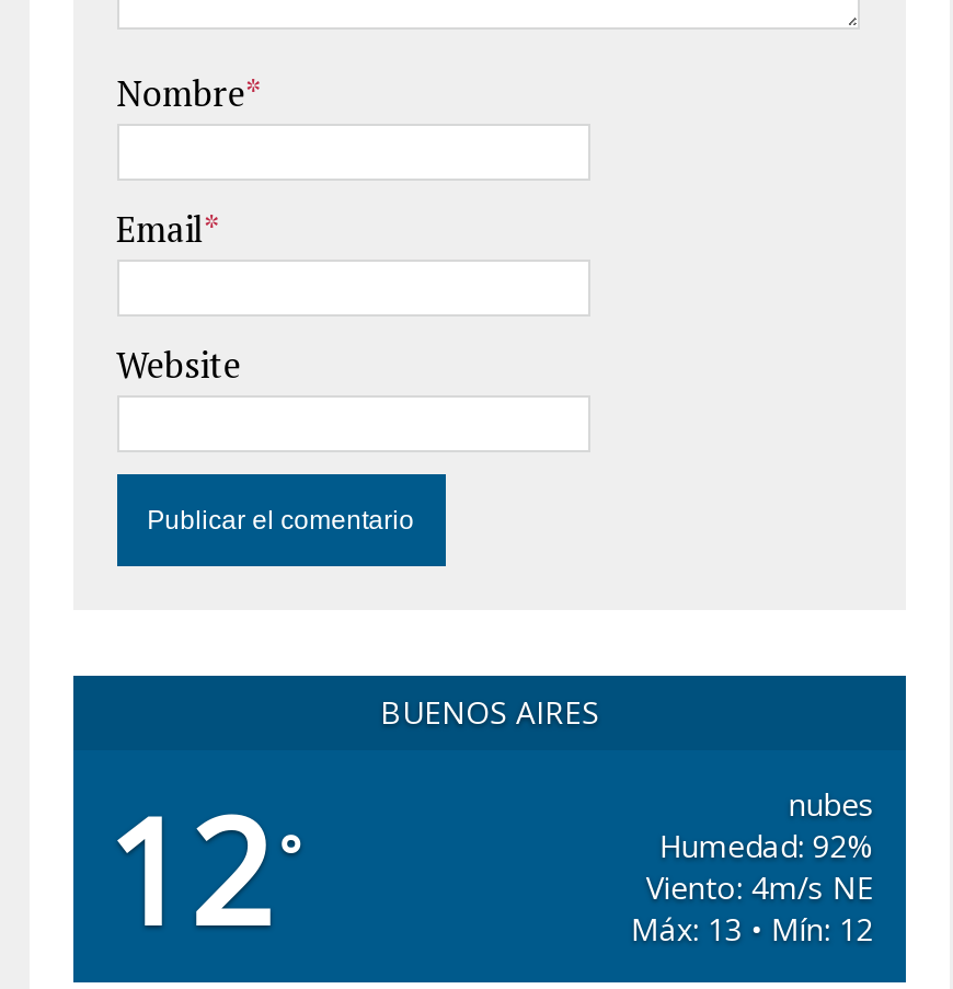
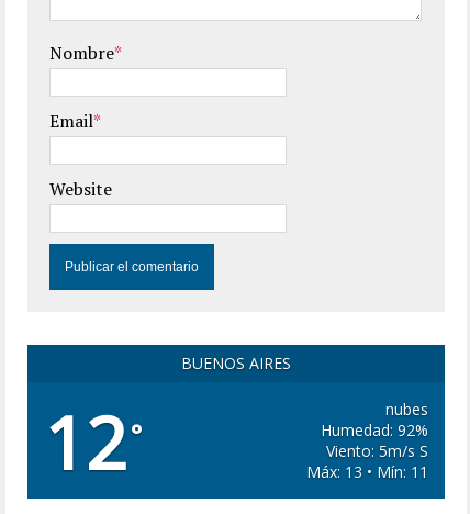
[646,866,874,908] Viento: 4m/s NE -> [327,440,429,461] Viento: 5m/s S
[631,908,874,950] Máx: 13 • Mín: 12 -> [307,461,429,482] Máx: 13 • Mín: 11

